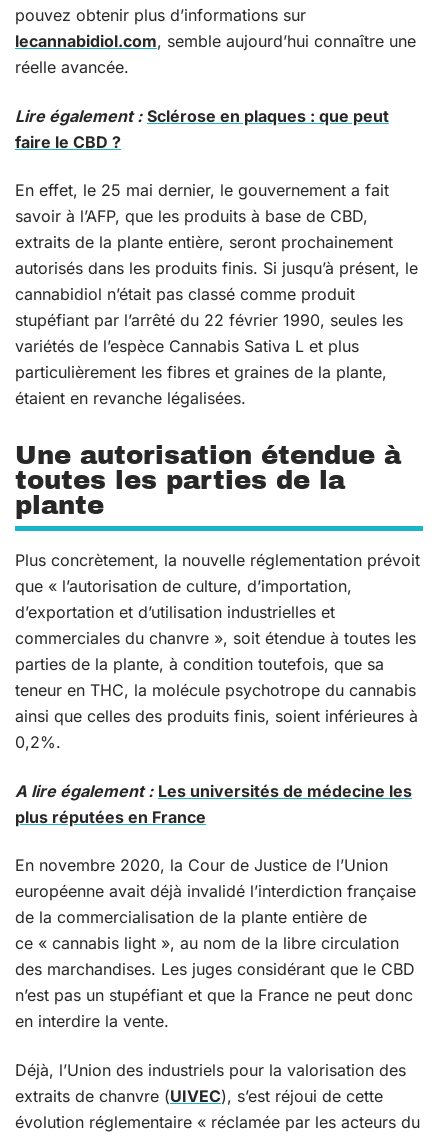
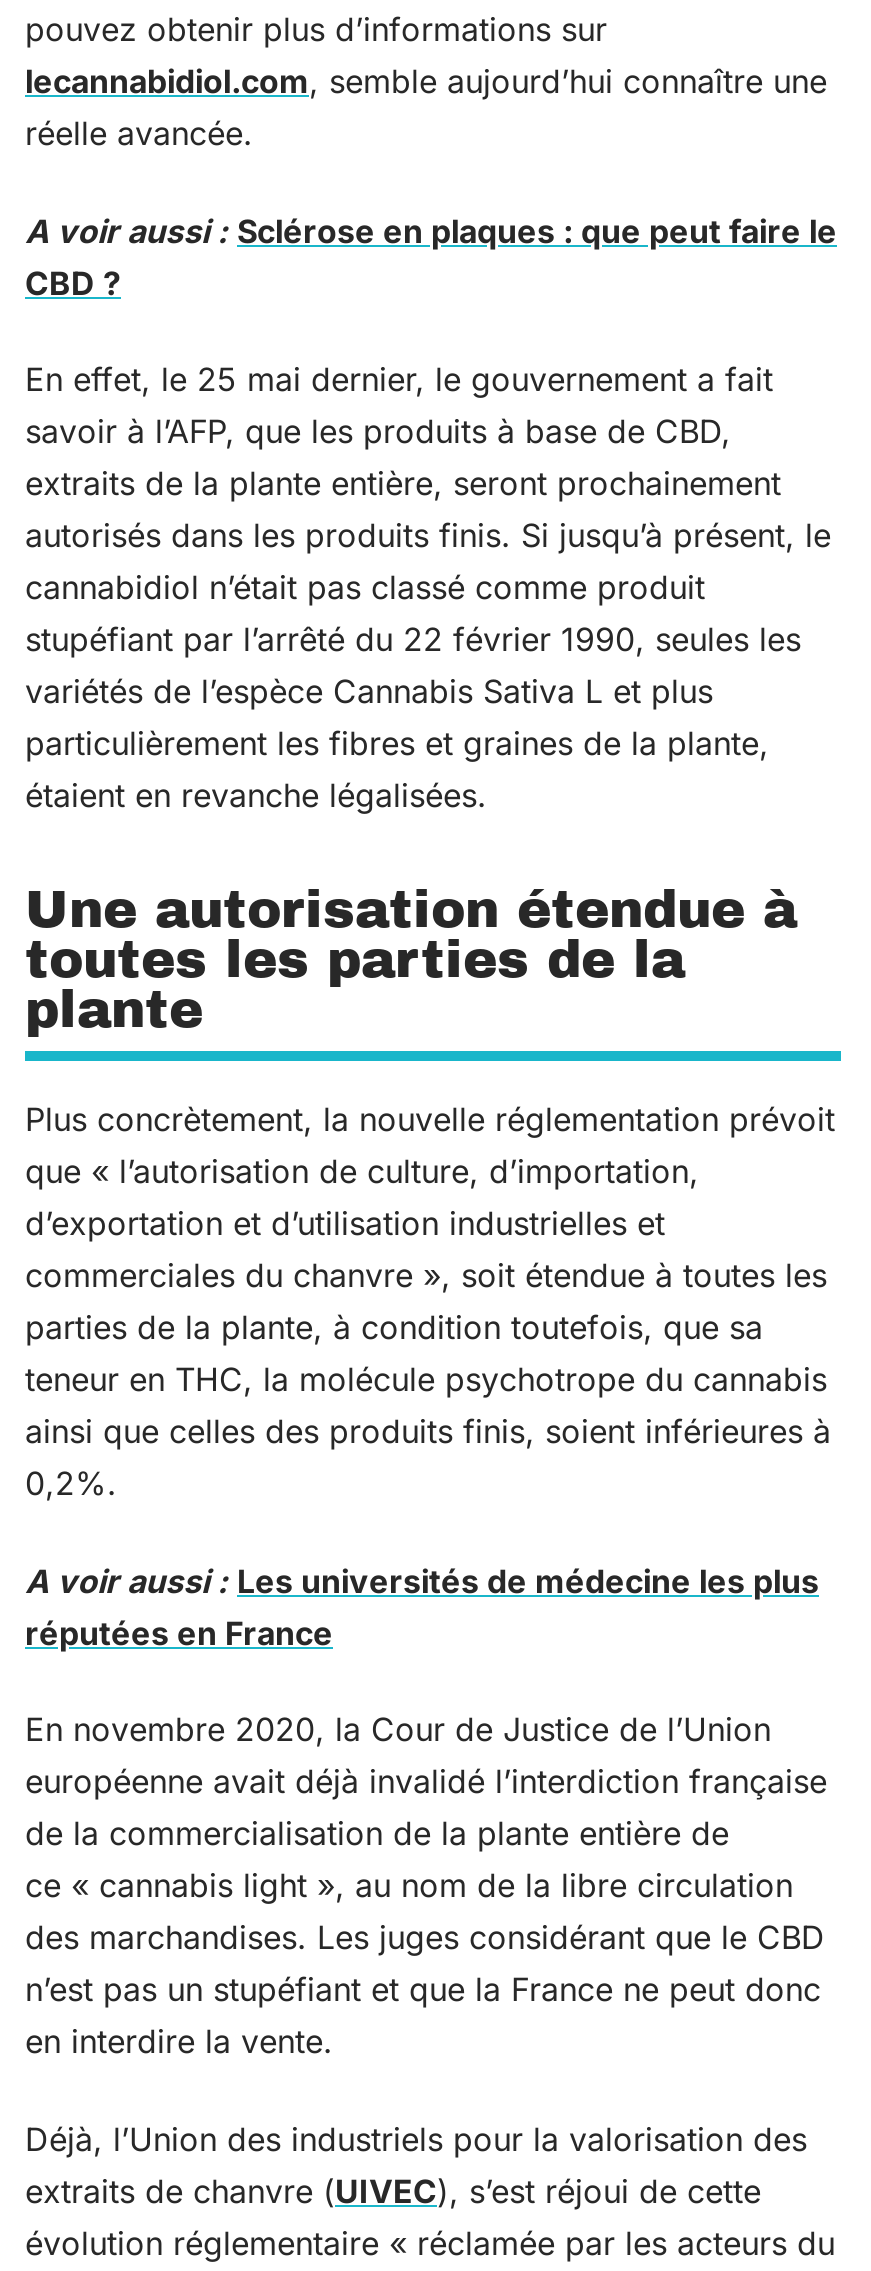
[15,105,389,151] Lire également : Sclérose en plaques : que peut | faire le CBD ? -> [25,210,837,302] A voir aussi : Sclérose en plaques : que peut faire le | CBD ?
[15,780,412,826] A lire également : Les universités de médecine les | plus réputées en France -> [25,1560,819,1652] A voir aussi : Les universités de médecine les plus | réputées en France

